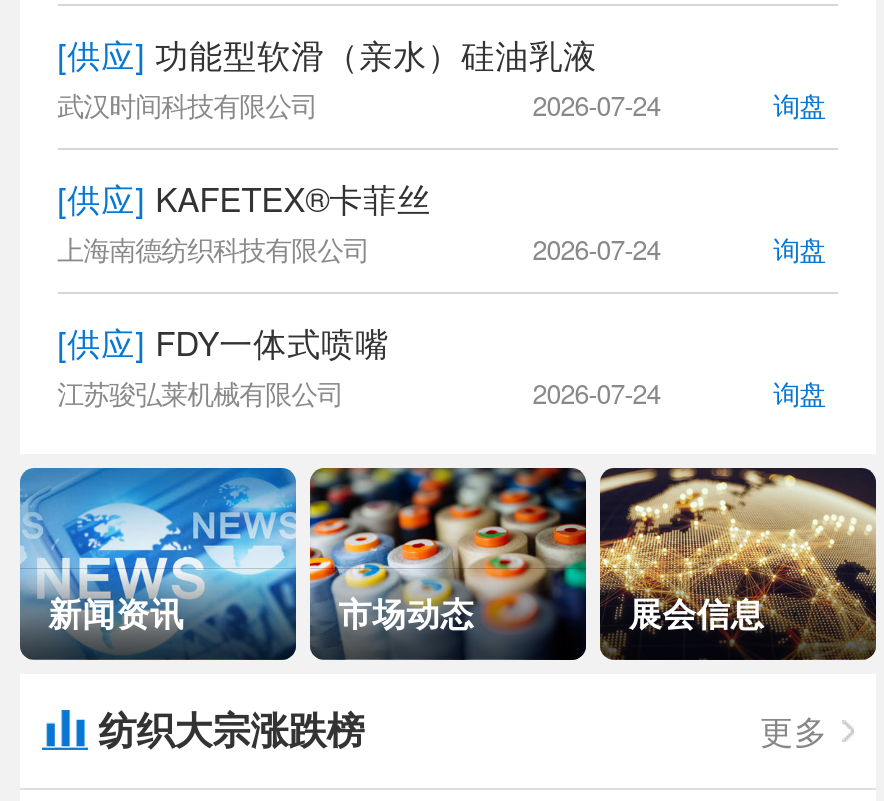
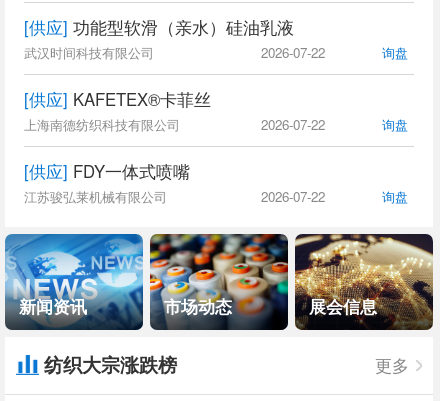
[532,86,660,124] 2026-07-24 -> [261,43,325,62] 2026-07-22
[532,230,660,268] 2026-07-24 -> [261,115,325,134] 2026-07-22
[532,374,660,412] 2026-07-24 -> [261,187,325,206] 2026-07-22

